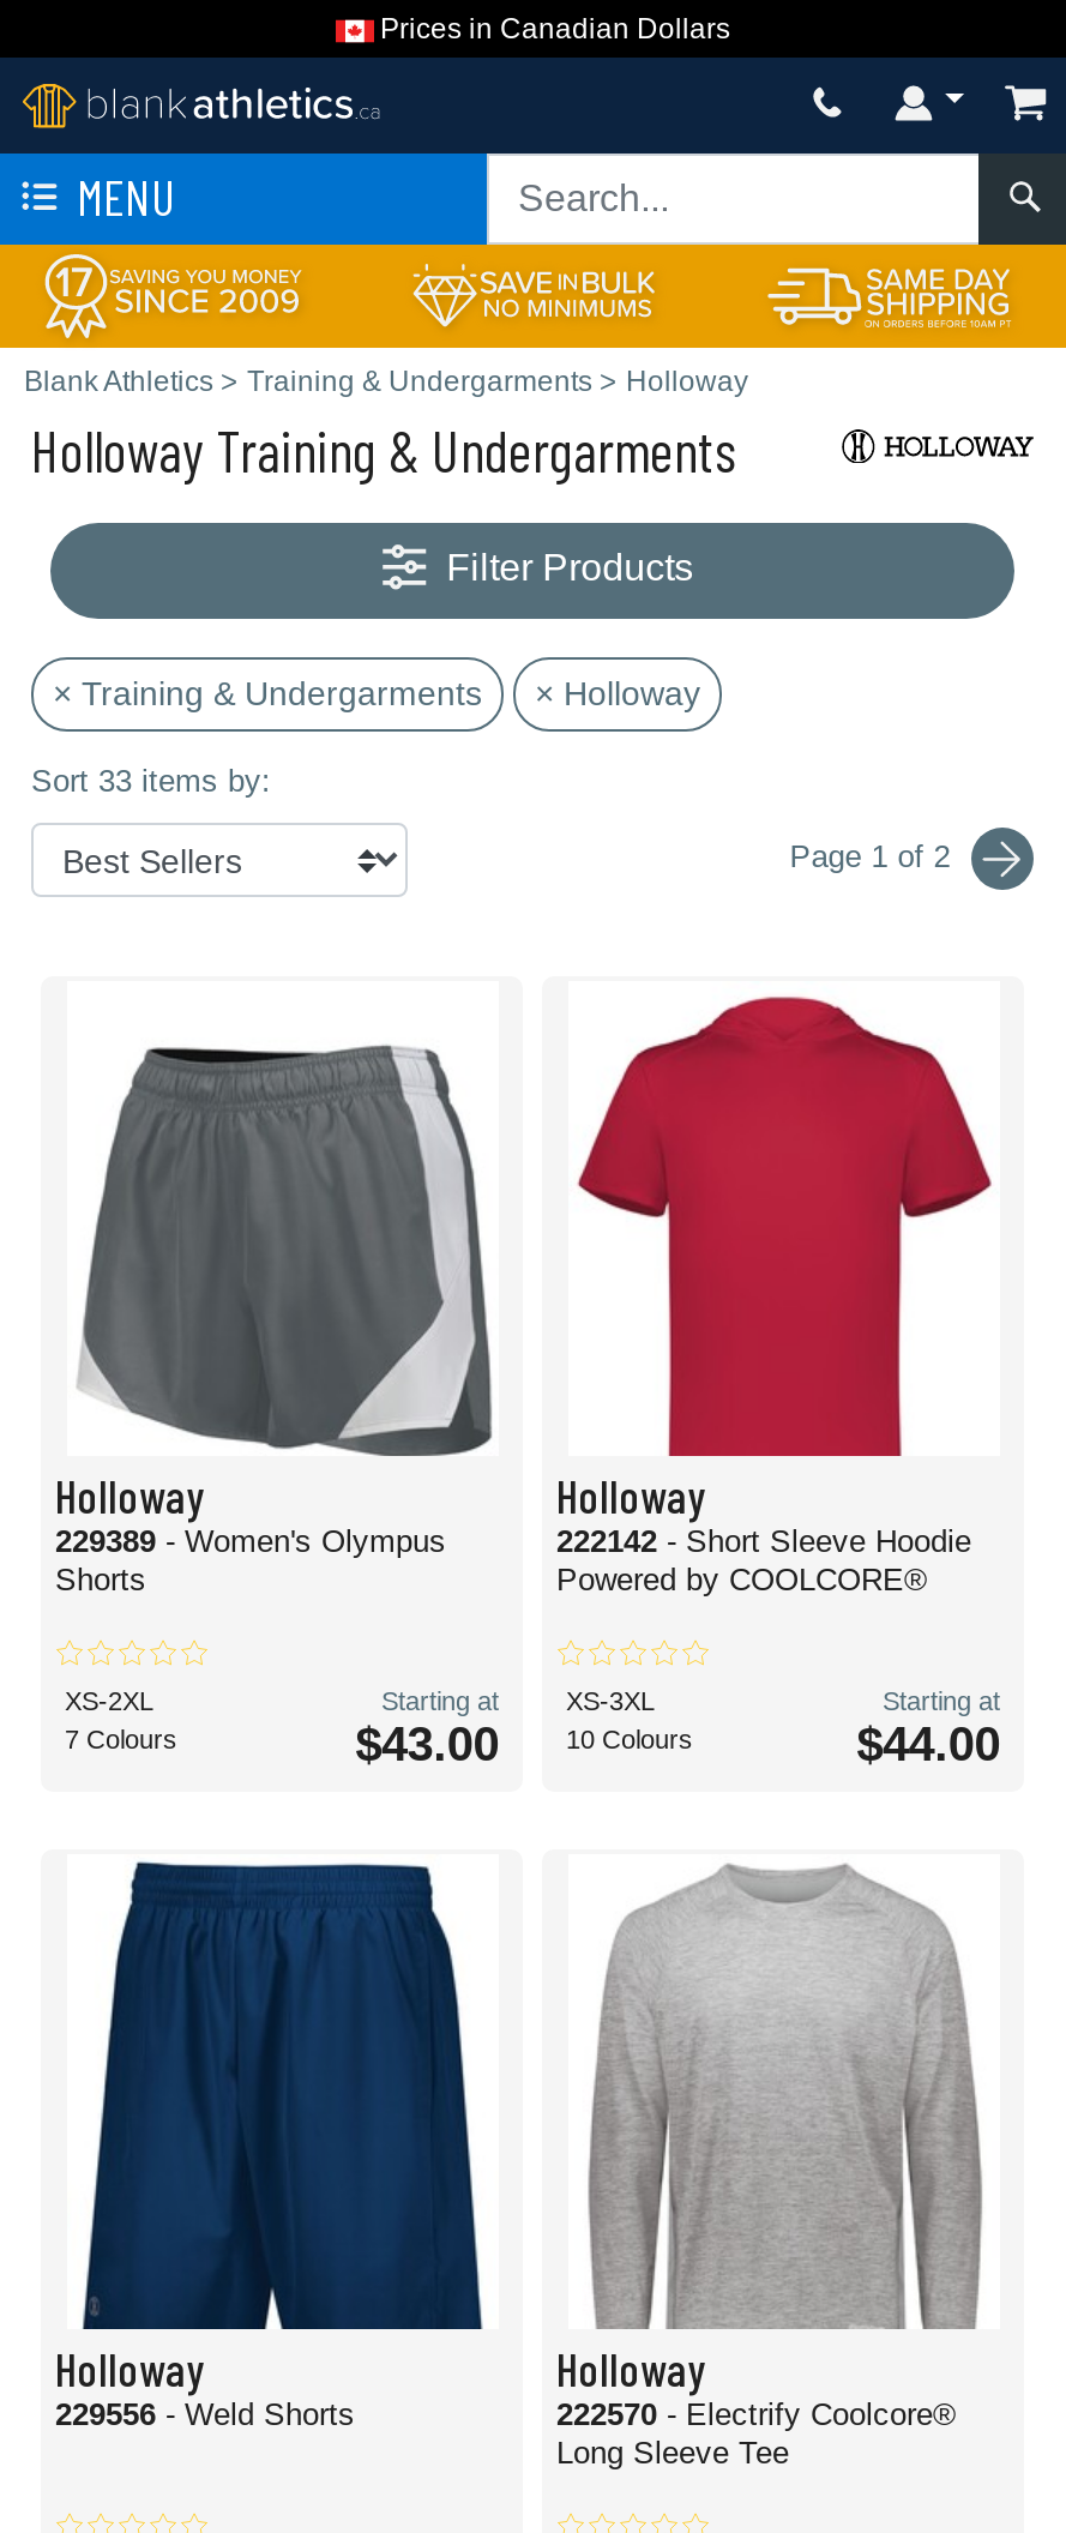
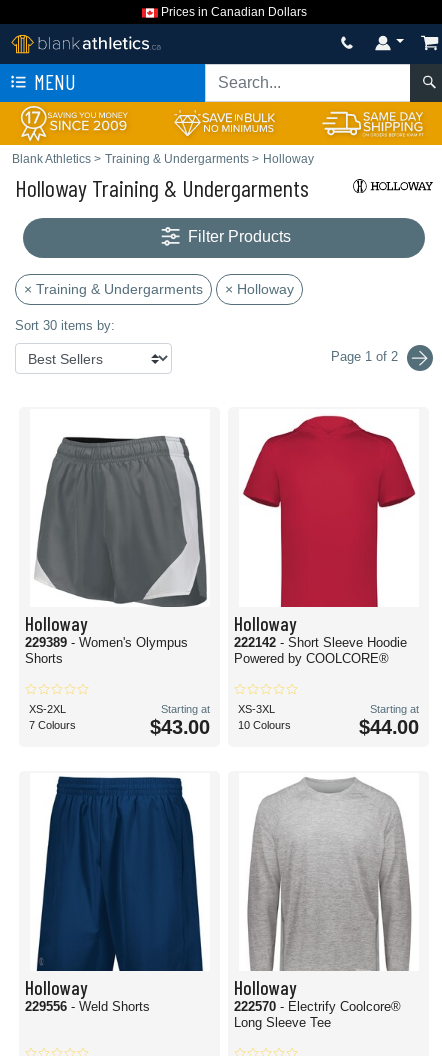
[31,763,271,799] Sort 33 items by: -> [15,318,115,333] Sort 30 items by:

